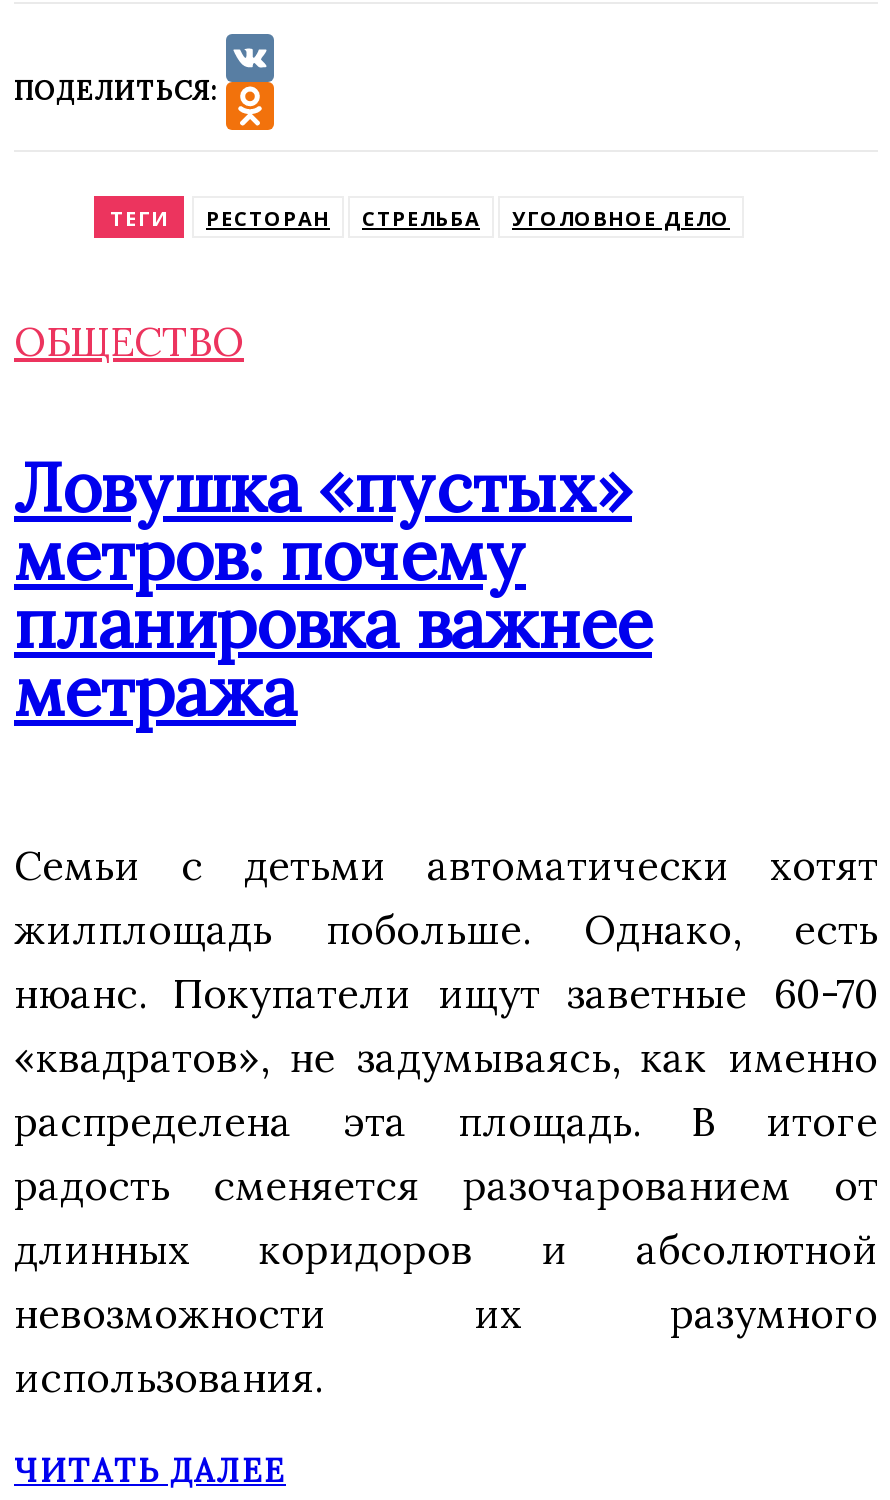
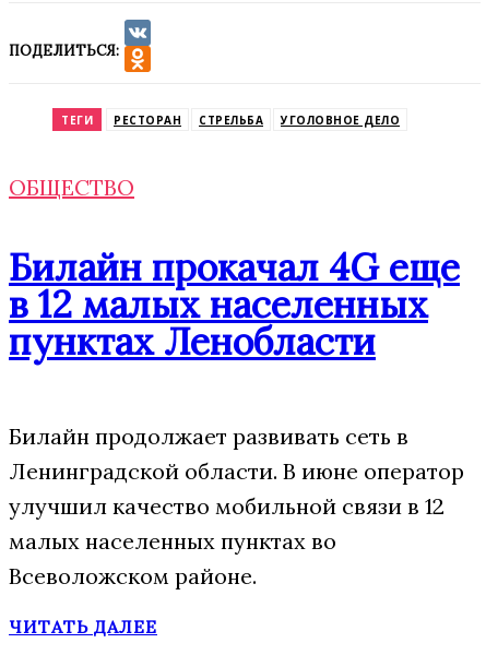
[14,444,652,734] Ловушка «пустых» | метров: почему | планировка важнее | метража -> [9,243,460,365] Билайн прокачал 4G еще | в 12 малых населенных | пунктах Ленобласти
[14,840,878,1402] Семьи с детьми автоматически хотят | жилплощадь побольше. Однако, есть | нюанс. Покупатели ищут заветные 60-70 | «квадратов», не задумываясь, как именно | распределена эта площадь. В итоге | радость сменяется разочарованием от | длинных коридоров и абсолютной | невозможности их разумного | использования. -> [9,422,464,589] Билайн продолжает развивать сеть в | Ленинградской области. В июне оператор | улучшил качество мобильной связи в 12 | малых населенных пунктах во | Всеволожском районе.

